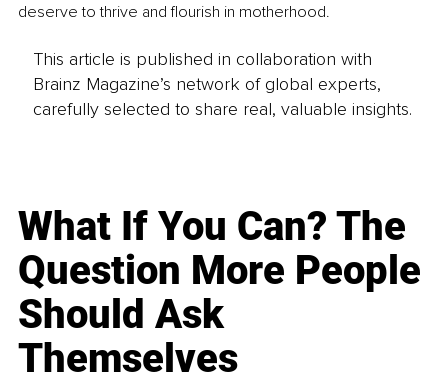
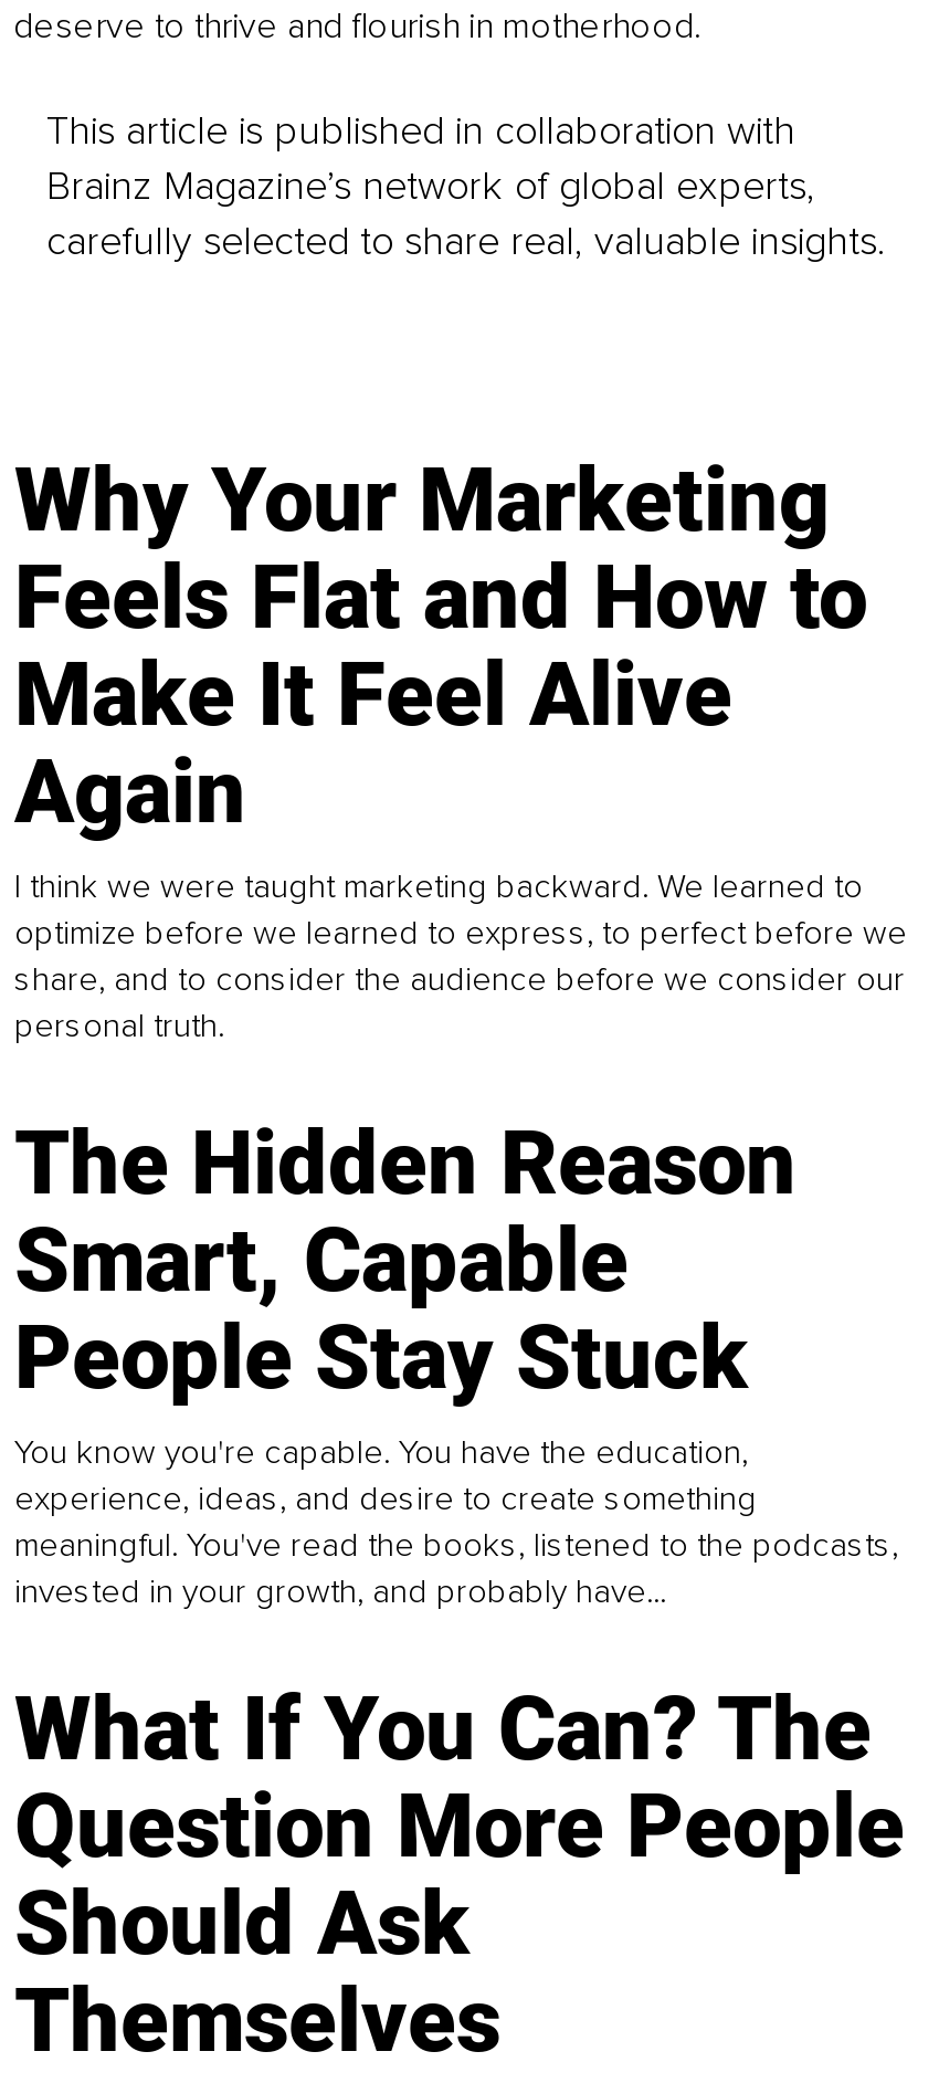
none -> [14,448,907,1611] Why Your Marketing | Feels Flat and How to | Make It Feel Alive | Again | I think we were taught marketing backward. We learned to | optimize before we learned to express, to perfect before we | share, and to consider the audience before we consider our | personal truth. | The Hidden Reason | Smart, Capable | People Stay Stuck | You know you're capable. You have the education, | experience, ideas, and desire to create something | meaningful. You've read the books, listened to the podcasts, | invested in your growth, and probably have...

